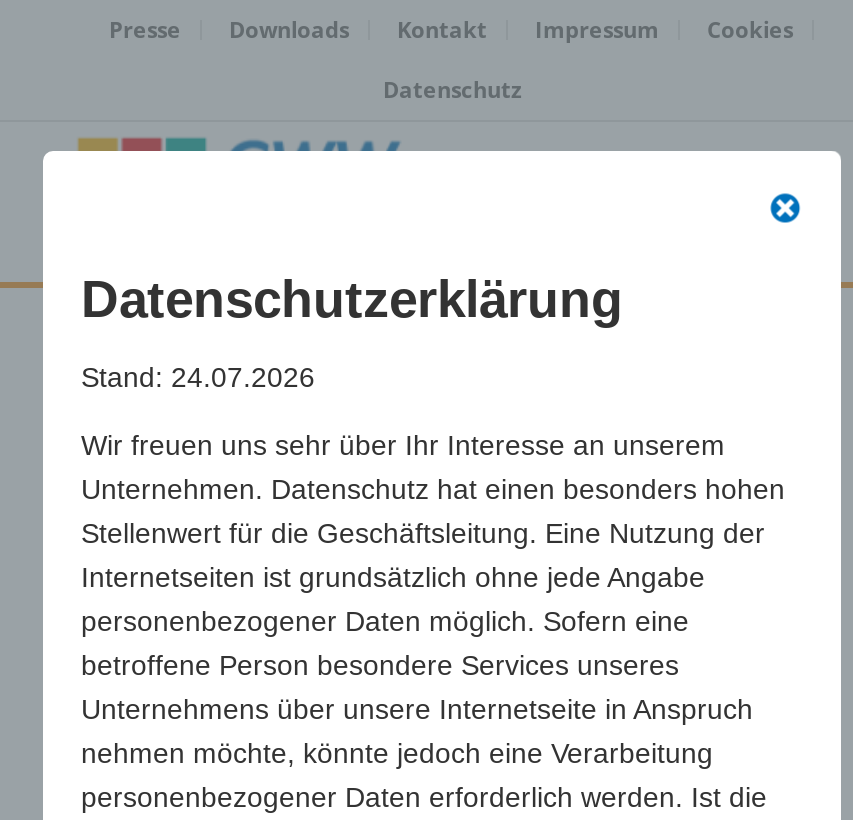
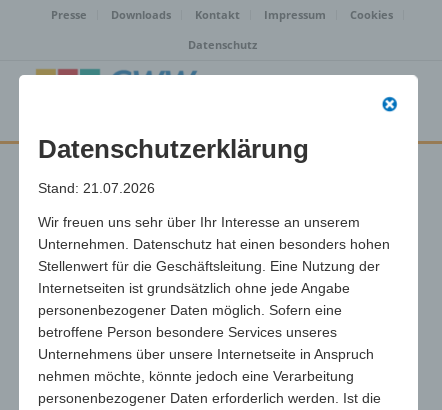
[81,361,315,393] Stand: 24.07.2026 -> [38,180,155,196] Stand: 21.07.2026

